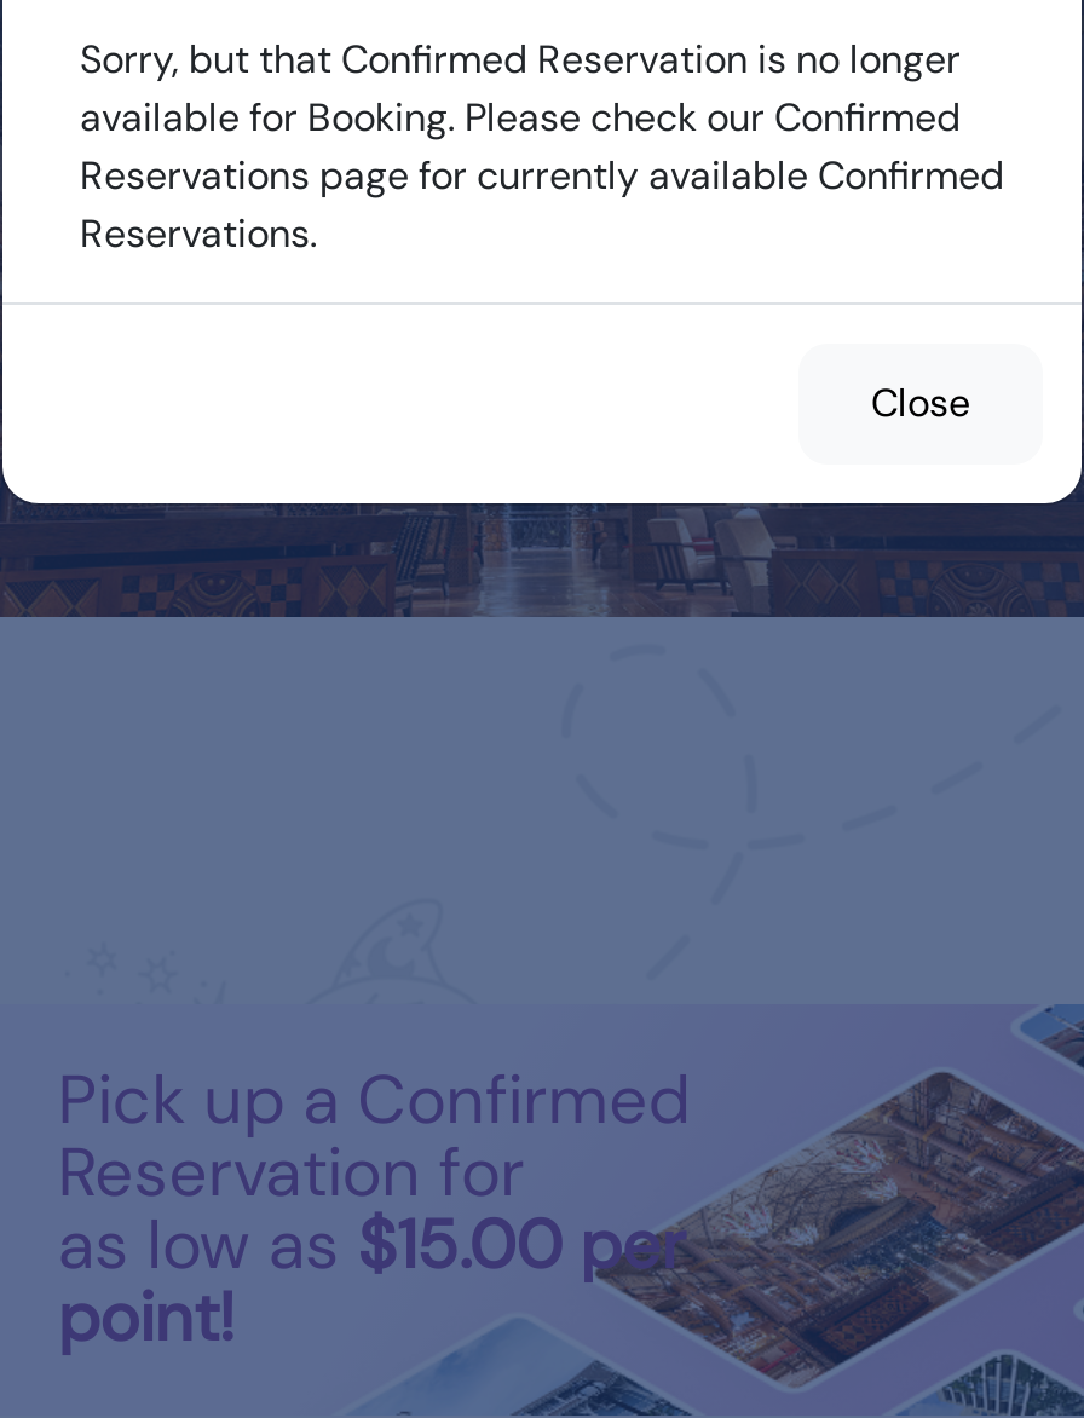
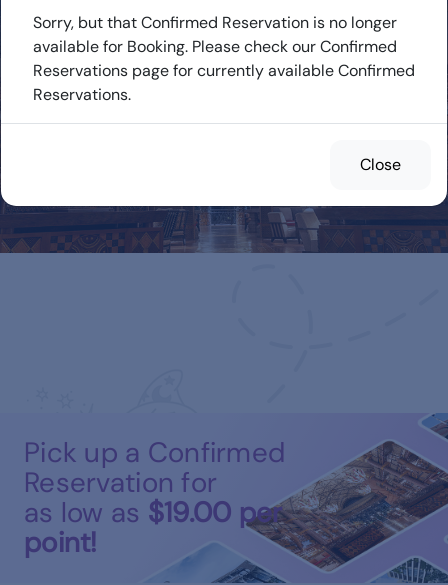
[58,1200,686,1290] as low as $15.00 per -> [24,494,283,531] as low as $19.00 per

